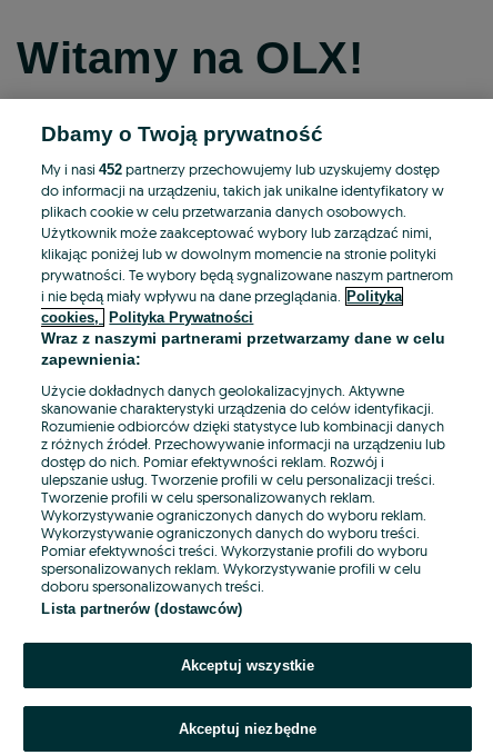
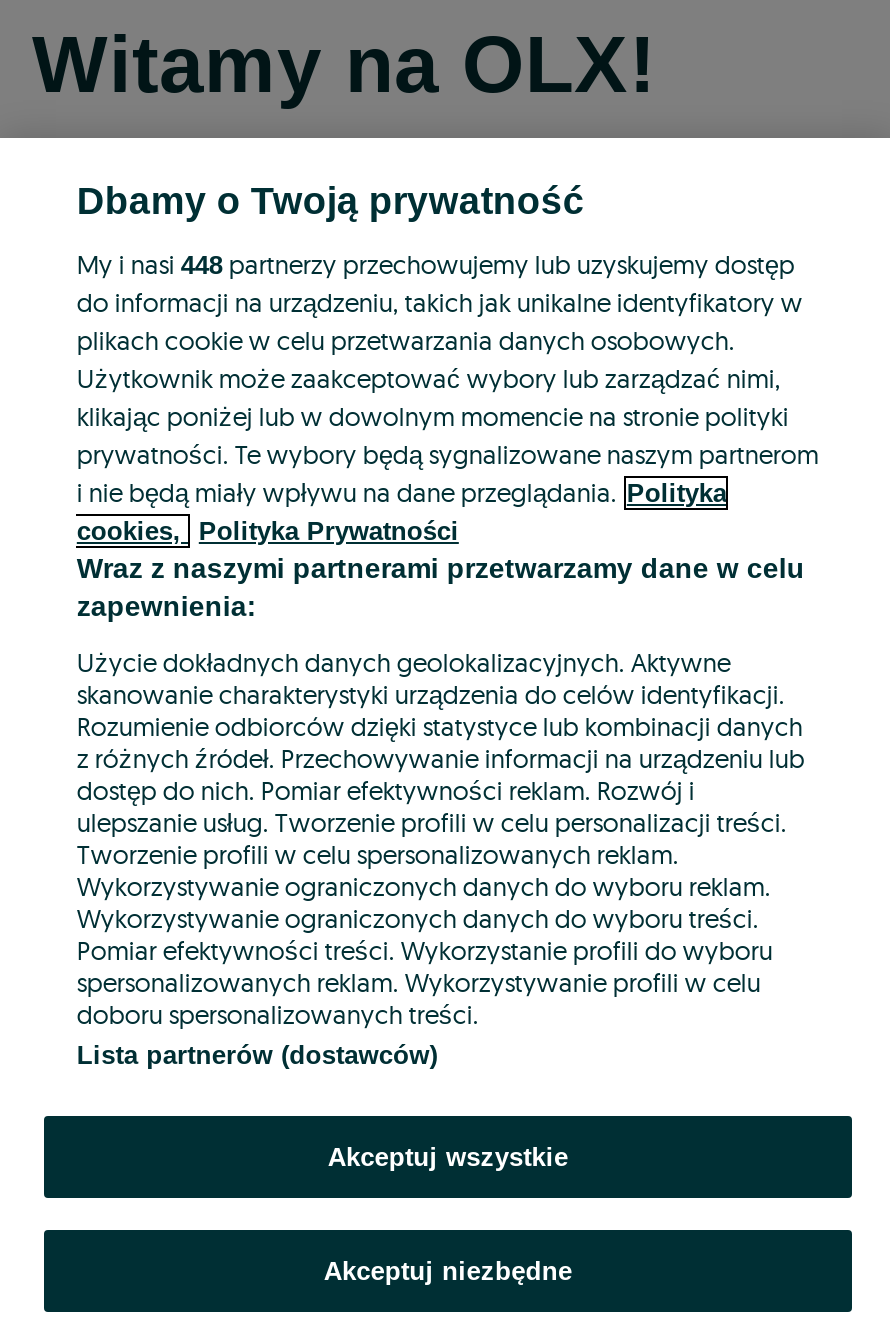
[42,160,440,177] My i nasi 452 partnerzy przechowujemy lub uzyskujemy dostęp -> [77,247,795,279] My i nasi 448 partnerzy przechowujemy lub uzyskujemy dostęp

